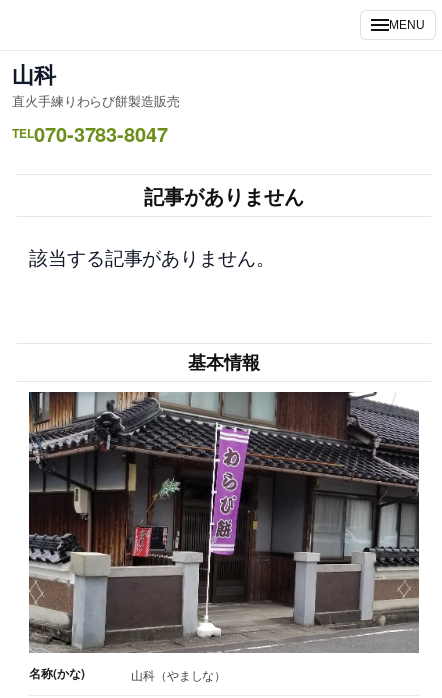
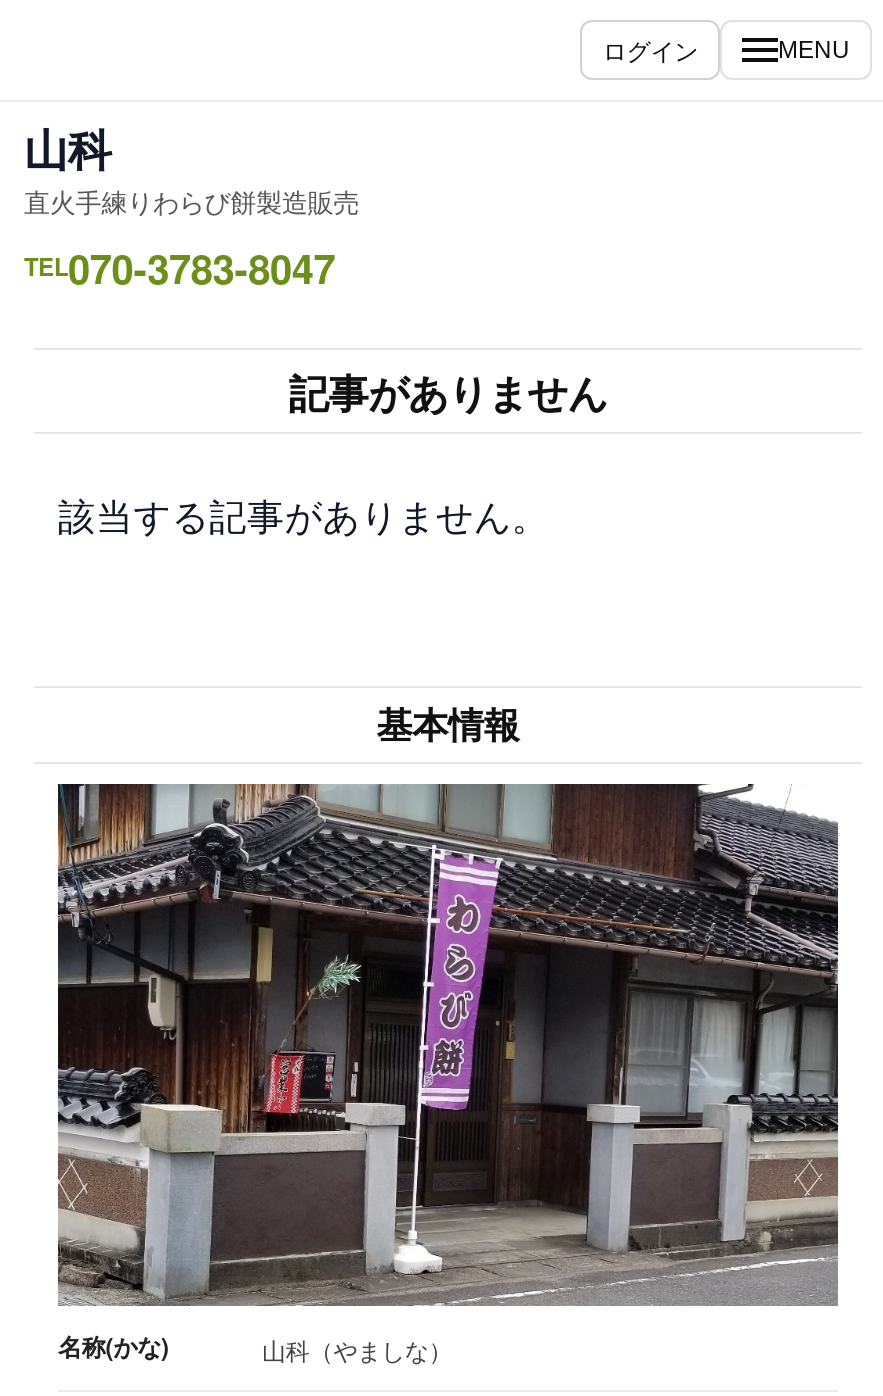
none -> [603,32,698,66] ログイン

